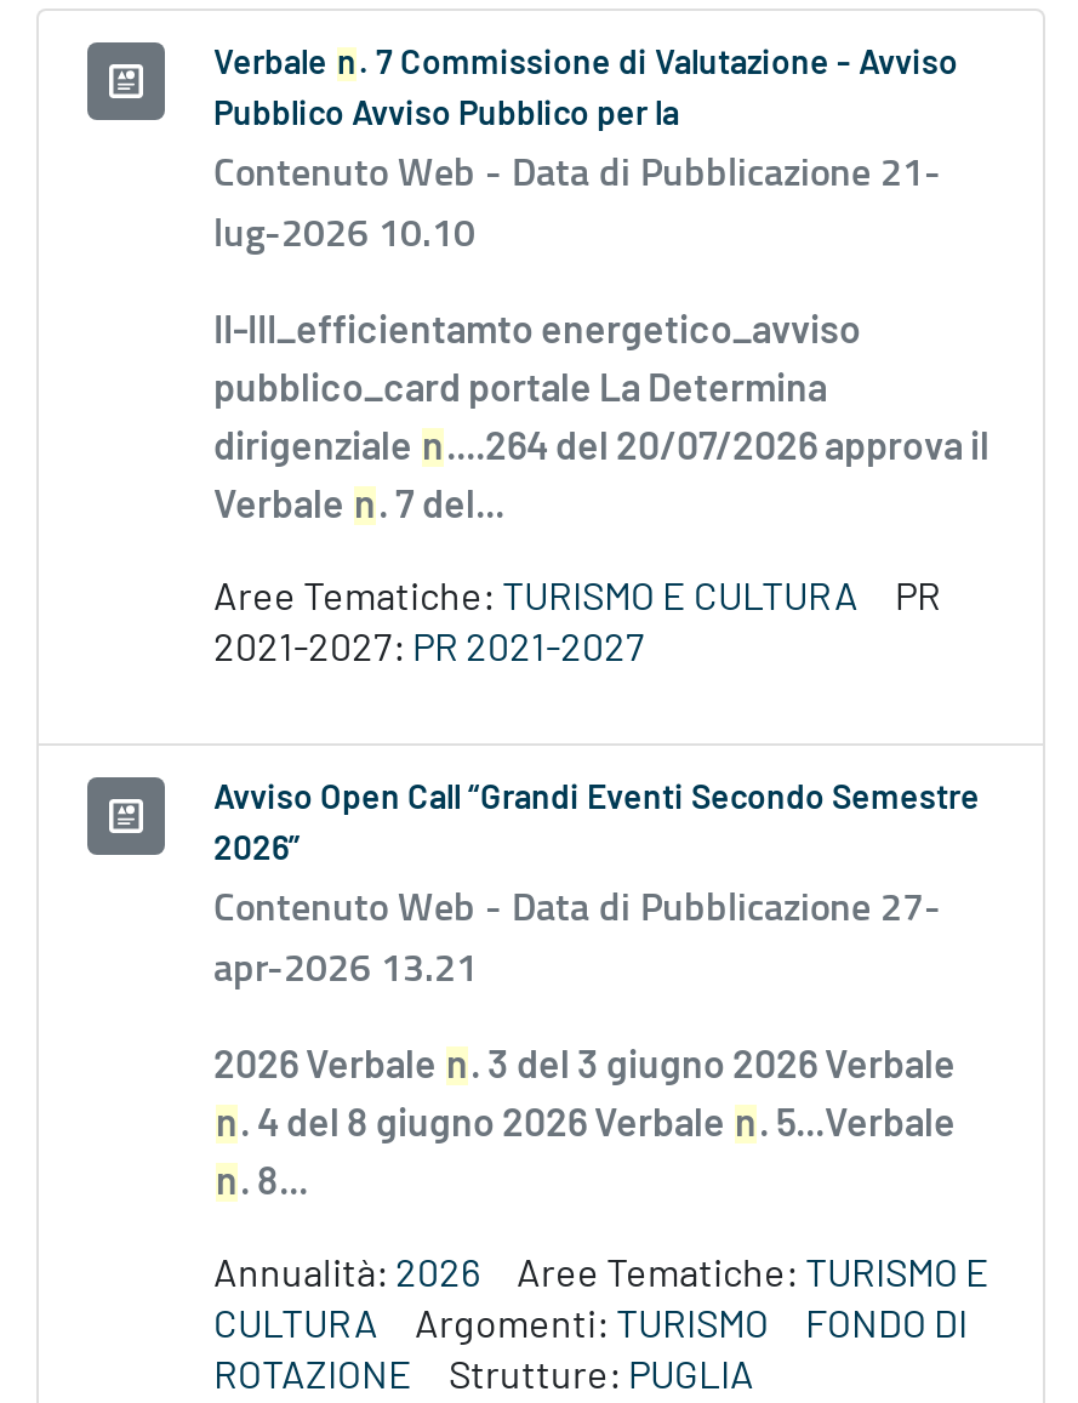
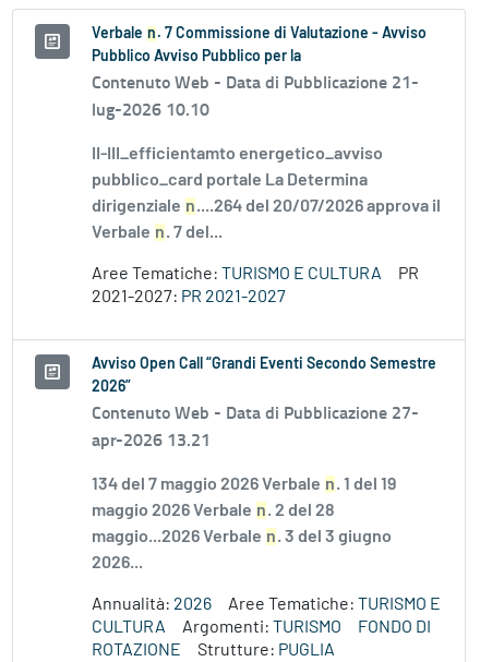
[213,1047,956,1202] 2026 Verbale n. 3 del 3 giugno 2026 Verbale | n. 4 del 8 giugno 2026 Verbale n. 5...Verbale | n. 8... -> [92,476,396,572] 134 del 7 maggio 2026 Verbale n. 1 del 19 | maggio 2026 Verbale n. 2 del 28 | maggio...2026 Verbale n. 3 del 3 giugno | 2026...

